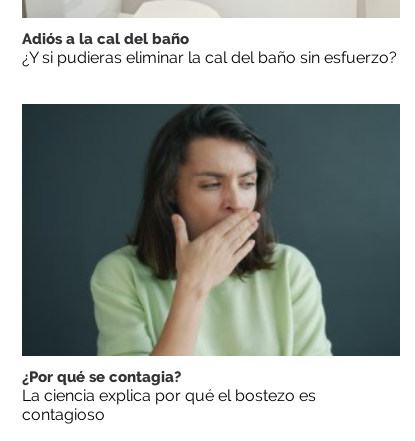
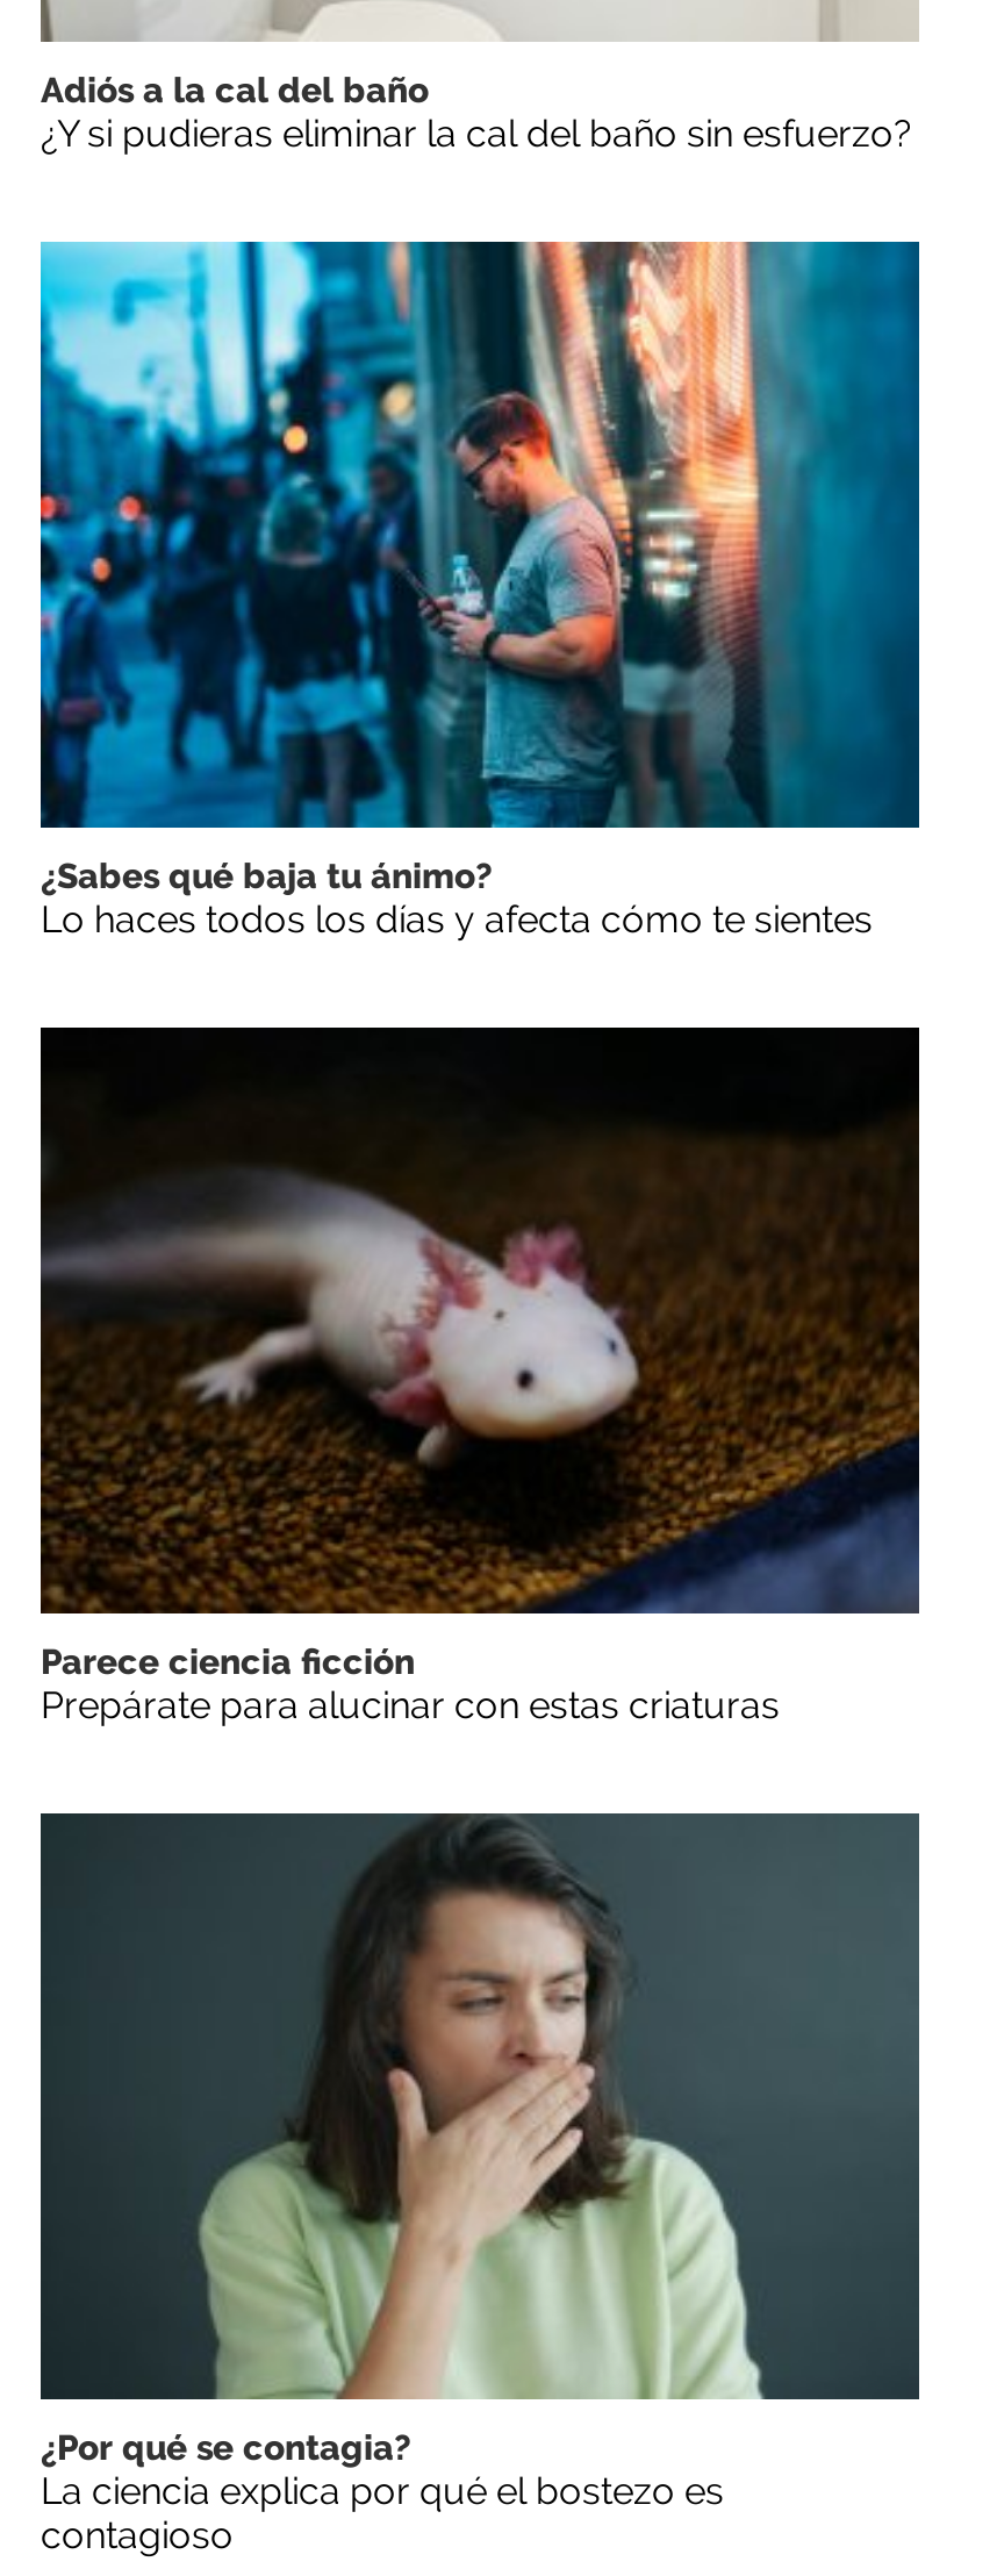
none -> [38,239,919,942] [image] | ¿Sabes qué baja tu ánimo? | Lo haces todos los días y afecta cómo te sientes
none -> [38,1025,921,1728] [image] | Parece ciencia ficción | Prepárate para alucinar con estas criaturas

